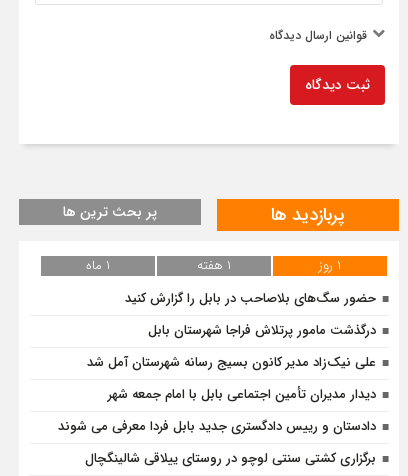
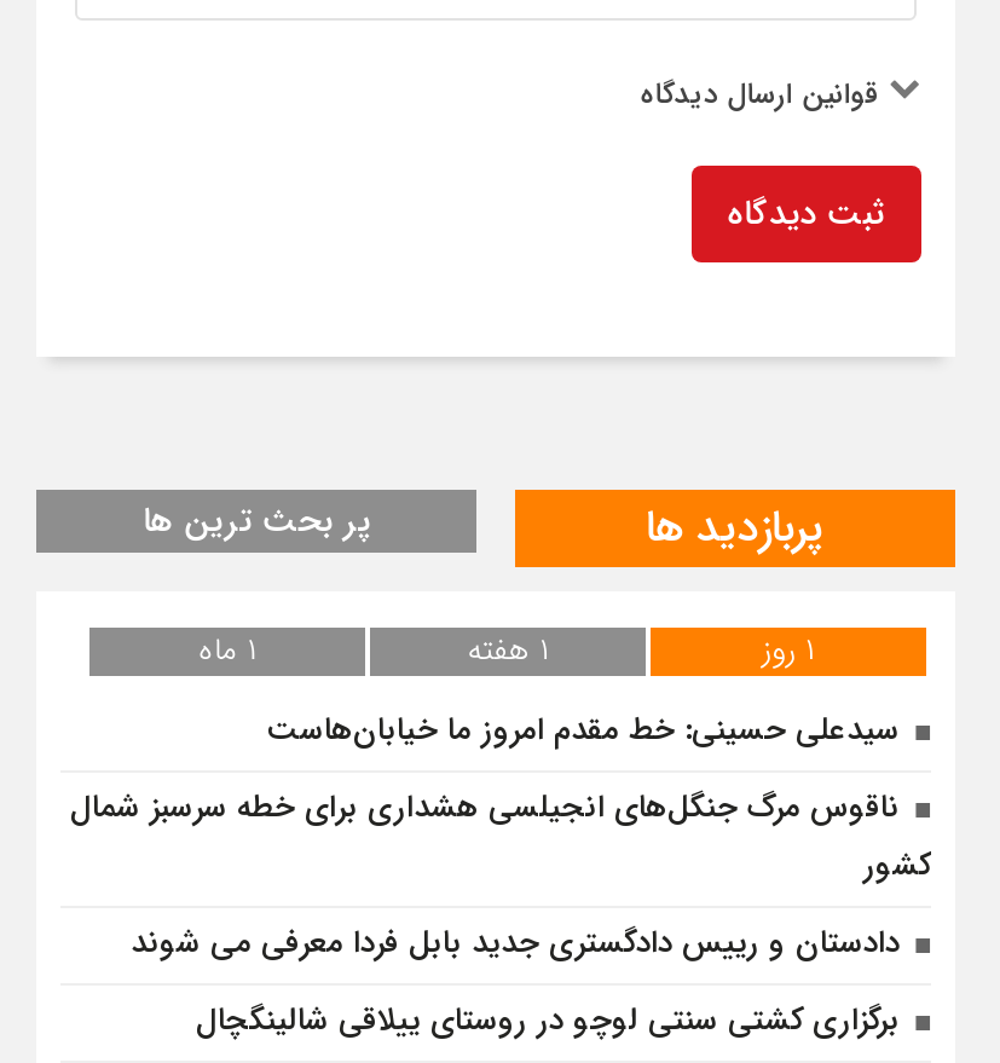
[87,288,376,405] حضور سگ‌های بلاصاحب در بابل را ‌گزارش کنید | درگذشت مامور پرتلاش فراجا شهرستان بابل | علی نیک‌زاد مدیر کانون بسیج رسانه شهرستان آمل شد | دیدار مدیران تأمین اجتماعی بابل با امام جمعه شهر -> [70,704,931,890] سیدعلی حسینی: خط مقدم امروز ما خیابان‌هاست | ناقوس مرگ جنگل‌های انجیلسی هشداری برای خطه سرسبز شمال | کشور

